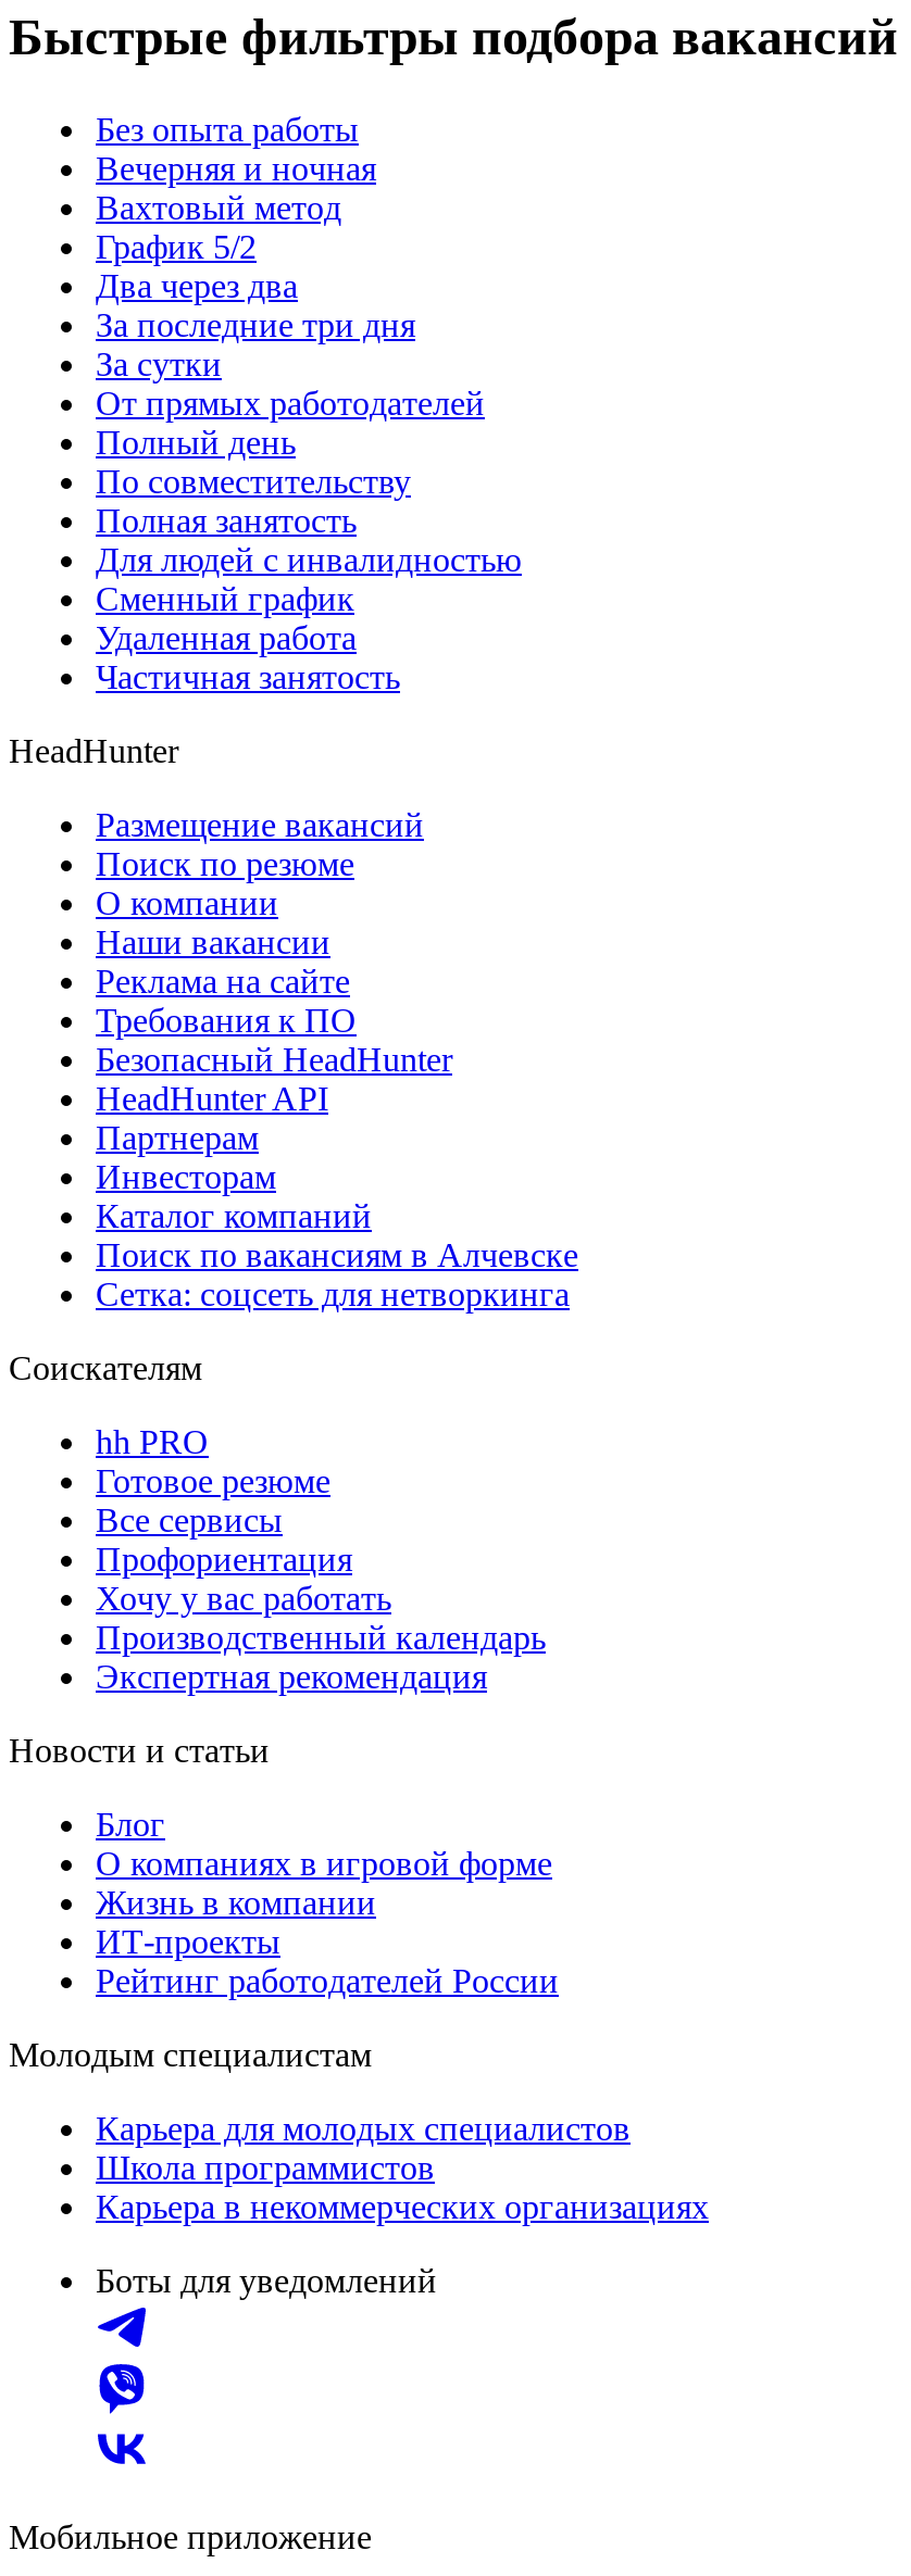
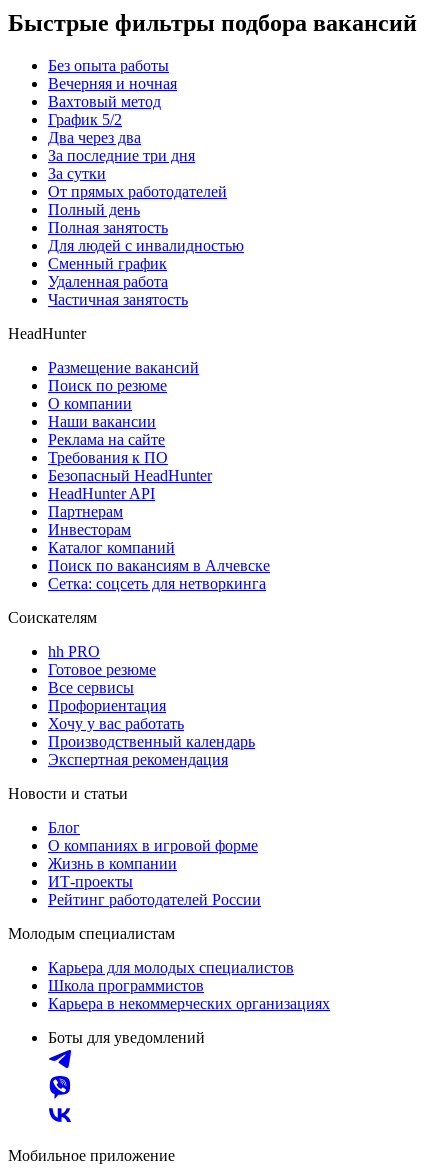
[96,463,411,500] По совместительству -> none

